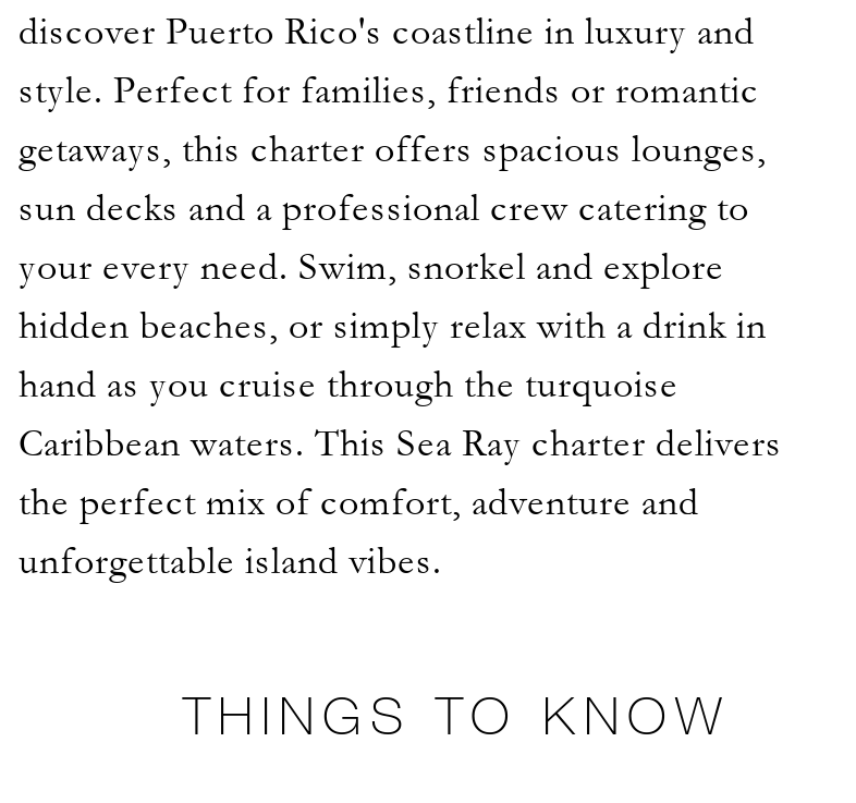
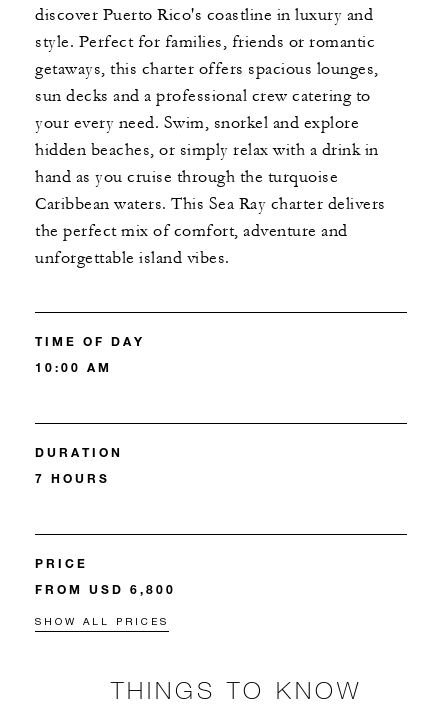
none -> [35,333,145,375] TIME OF DAY | 10:00 AM
none -> [35,444,123,486] DURATION | 7 HOURS
none -> [35,555,176,627] PRICE | FROM USD 6,800 | SHOW ALL PRICES

